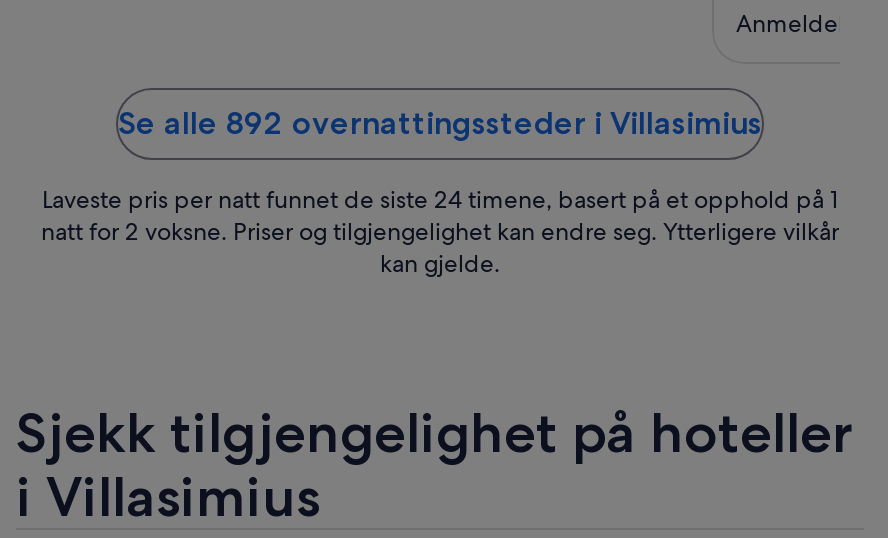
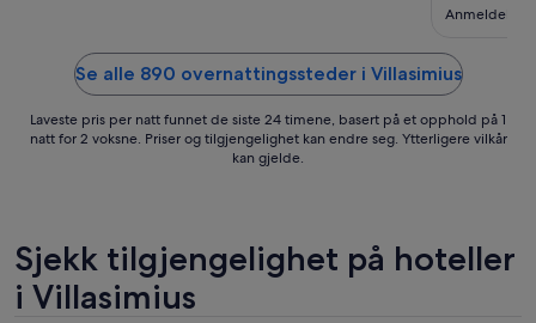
[118,103,762,141] Se alle 892 overnattingssteder i Villasimius -> [75,62,461,84] Se alle 890 overnattingssteder i Villasimius

